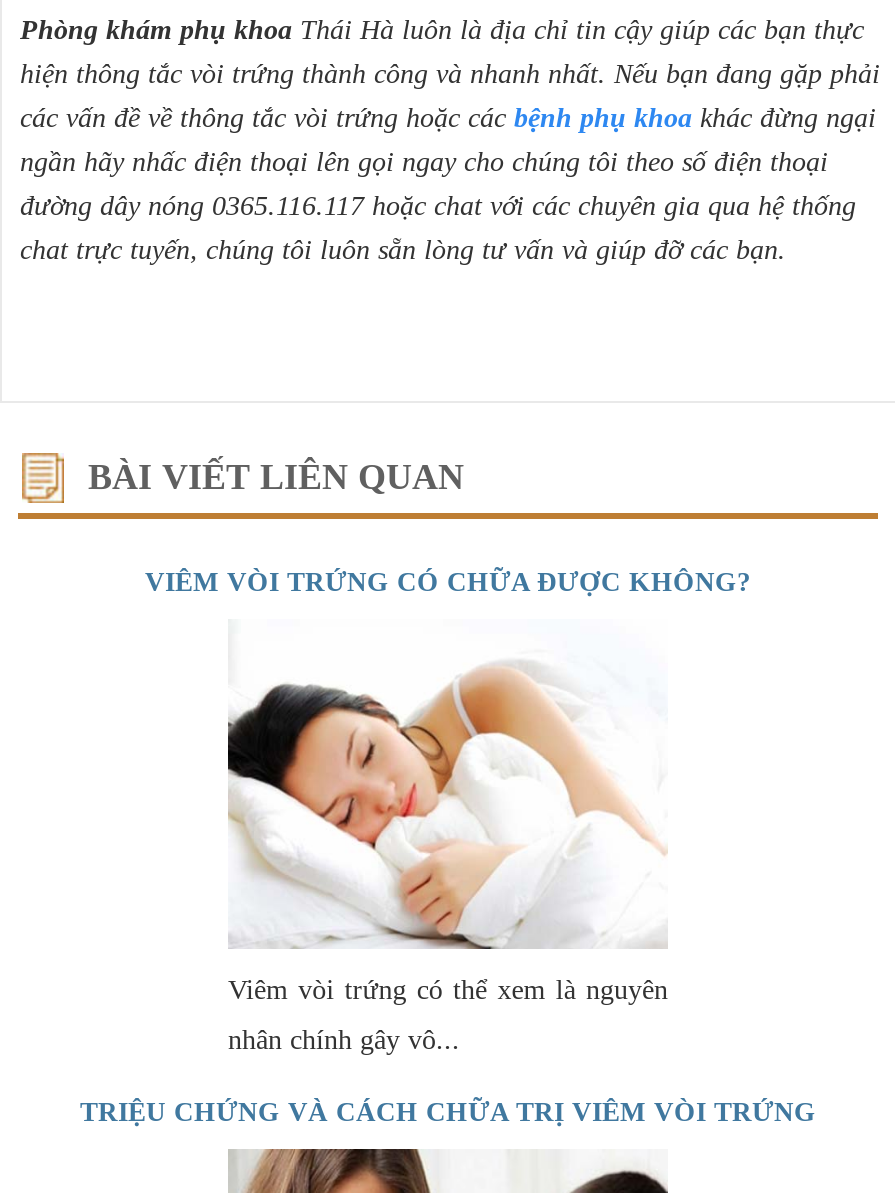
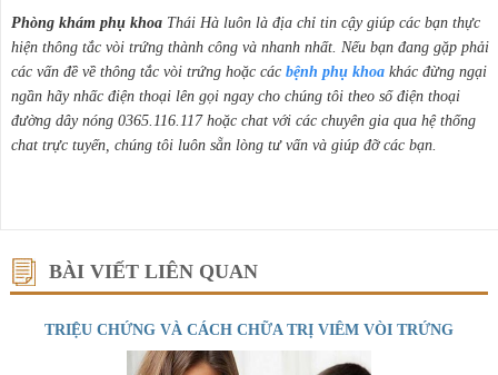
[145,566,751,596] VIÊM VÒI TRỨNG CÓ CHỮA ĐƯỢC KHÔNG? -> none
[226,665,668,1054] [image] | Viêm vòi trứng có thể xem là nguyên | nhân chính gây vô... -> none

